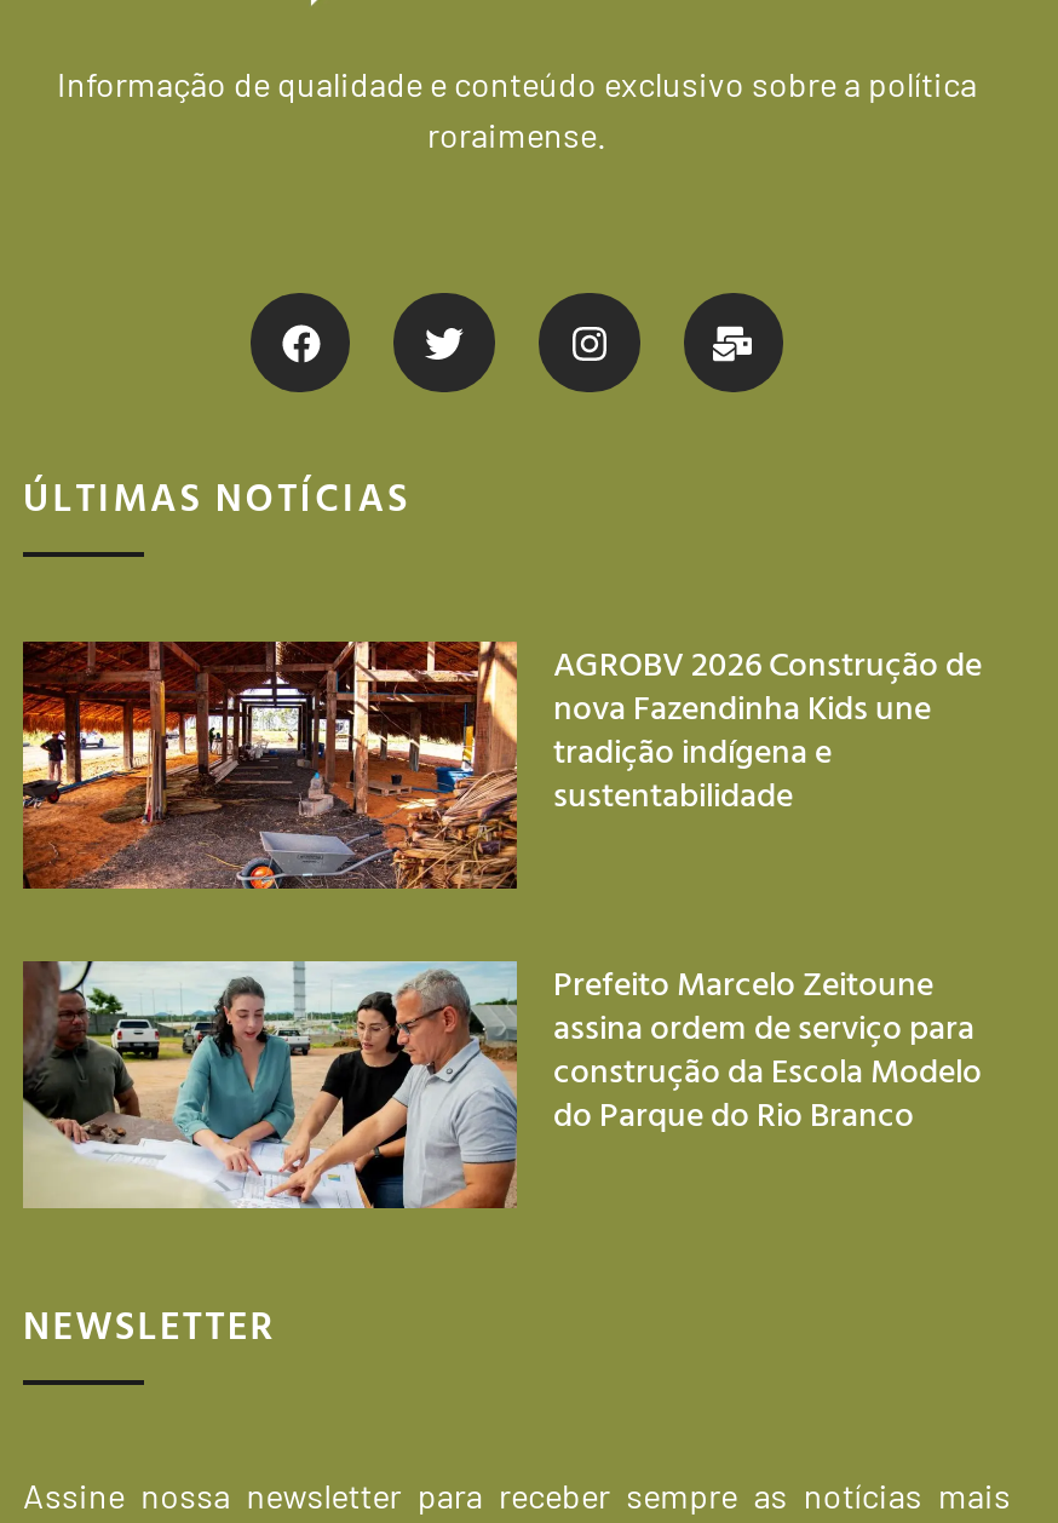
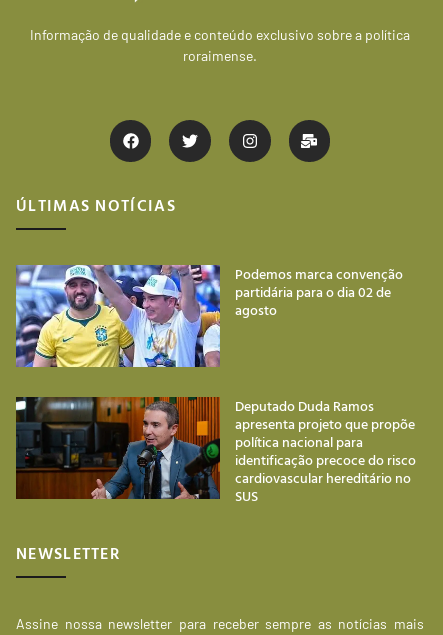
[21,637,982,891] [image] | AGROBV 2026 Construção de | nova Fazendinha Kids une | tradição indígena e | sustentabilidade -> [15,263,403,368] [image] | Podemos marca convenção | partidária para o dia 02 de | agosto
[21,957,982,1211] [image] | Prefeito Marcelo Zeitoune | assina ordem de serviço para | construção da Escola Modelo | do Parque do Rio Branco -> [15,395,416,506] [image] | Deputado Duda Ramos | apresenta projeto que propõe | política nacional para | identificação precoce do risco | cardiovascular hereditário no | SUS

